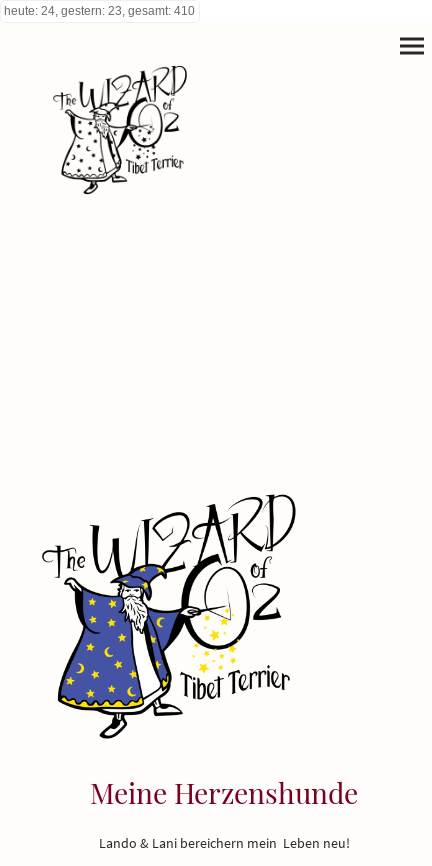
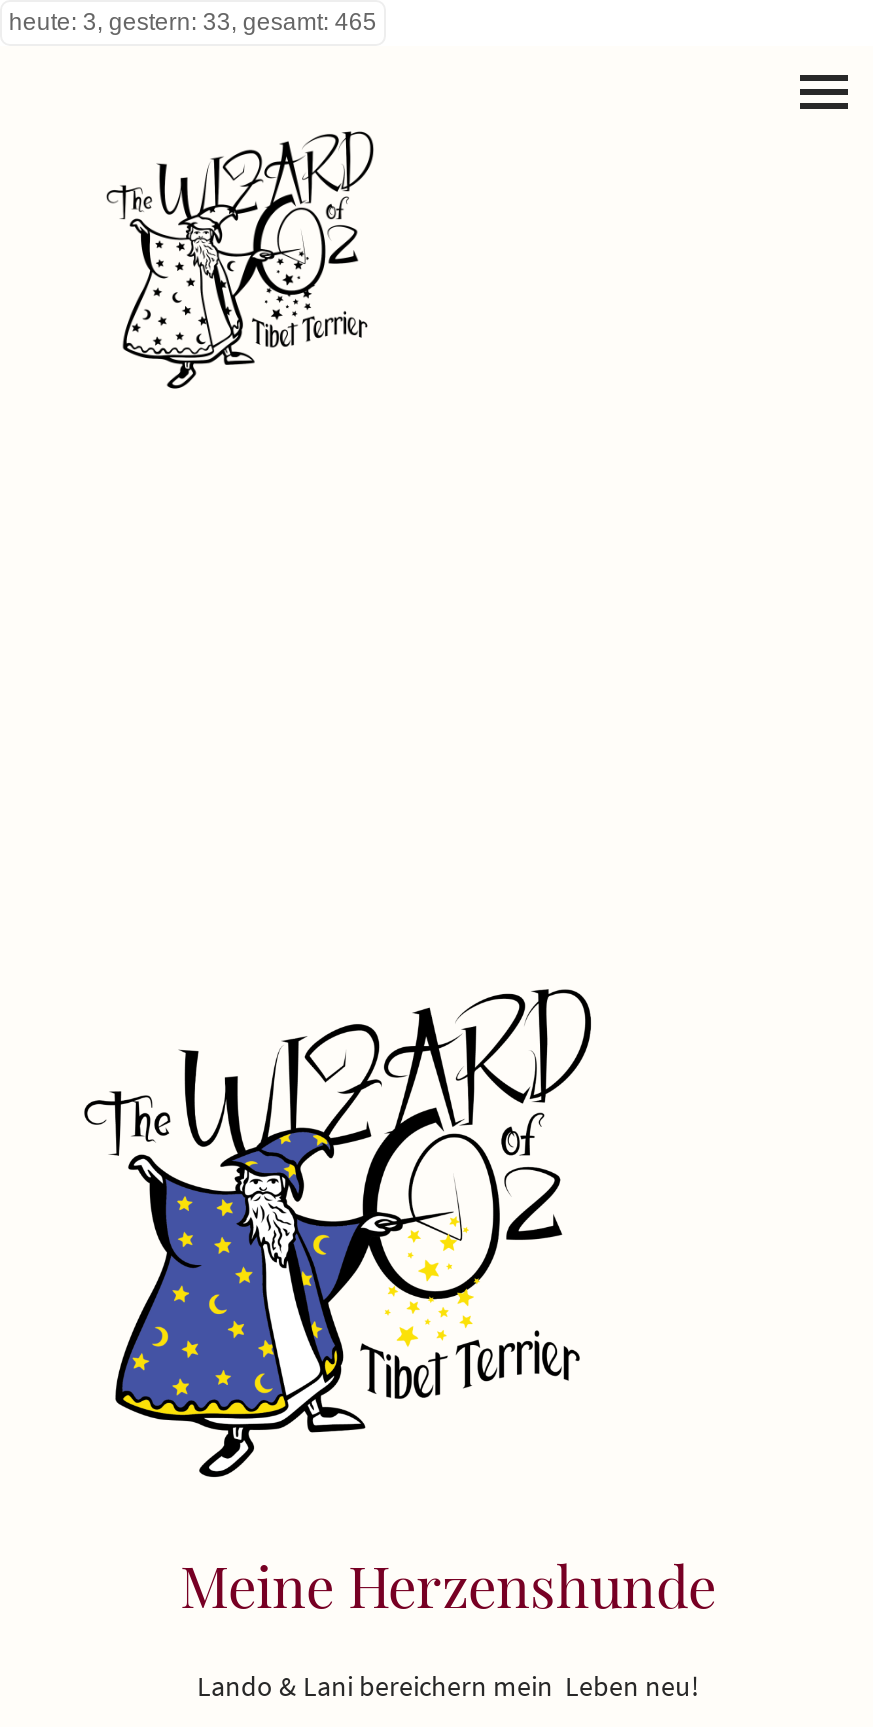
[4,4,195,18] heute: 24, gestern: 23, gesamt: 410 -> [9,9,377,37] heute: 3, gestern: 33, gesamt: 465

